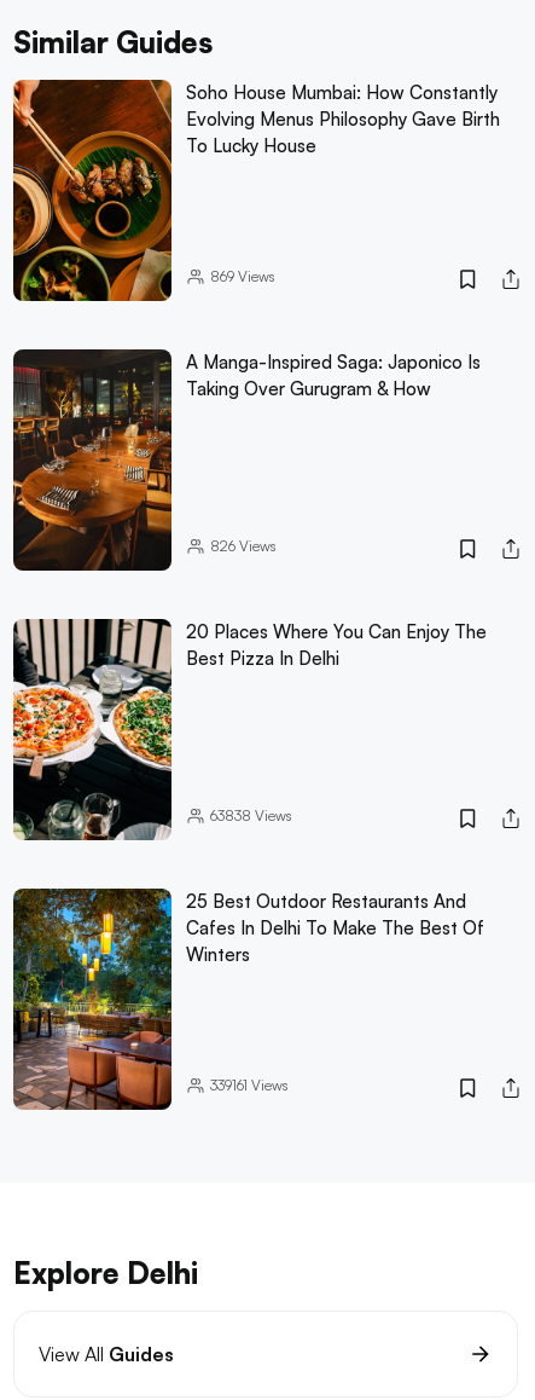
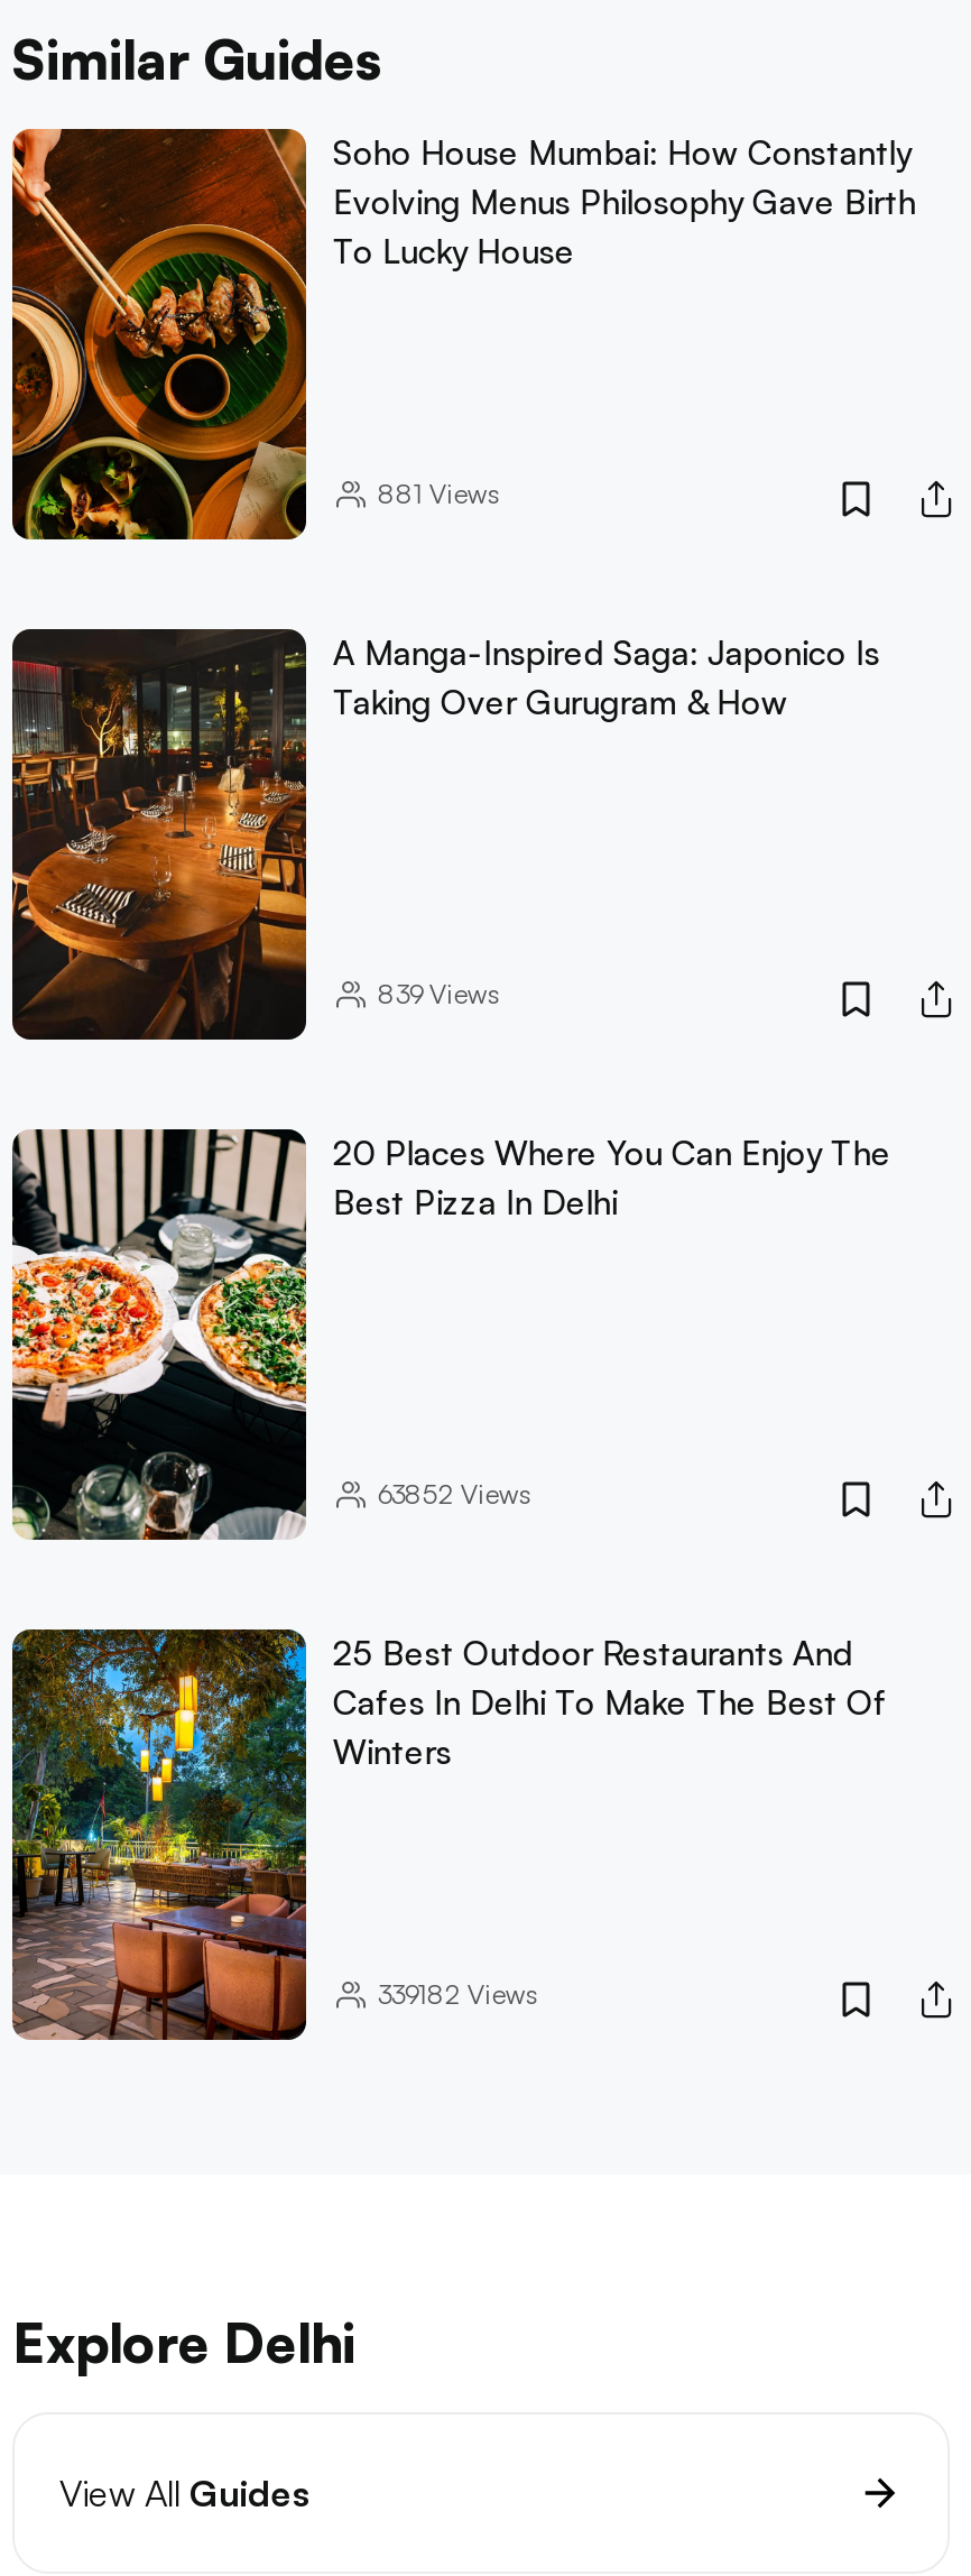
[210,267,275,285] 869 Views -> [377,477,499,510] 881 Views
[210,537,276,555] 826Views -> [377,977,499,1010] 839Views
[210,806,292,824] 63838 Views -> [377,1477,530,1510] 63852 Views
[210,1076,288,1094] 339161 Views -> [377,1976,537,2010] 339182 Views

